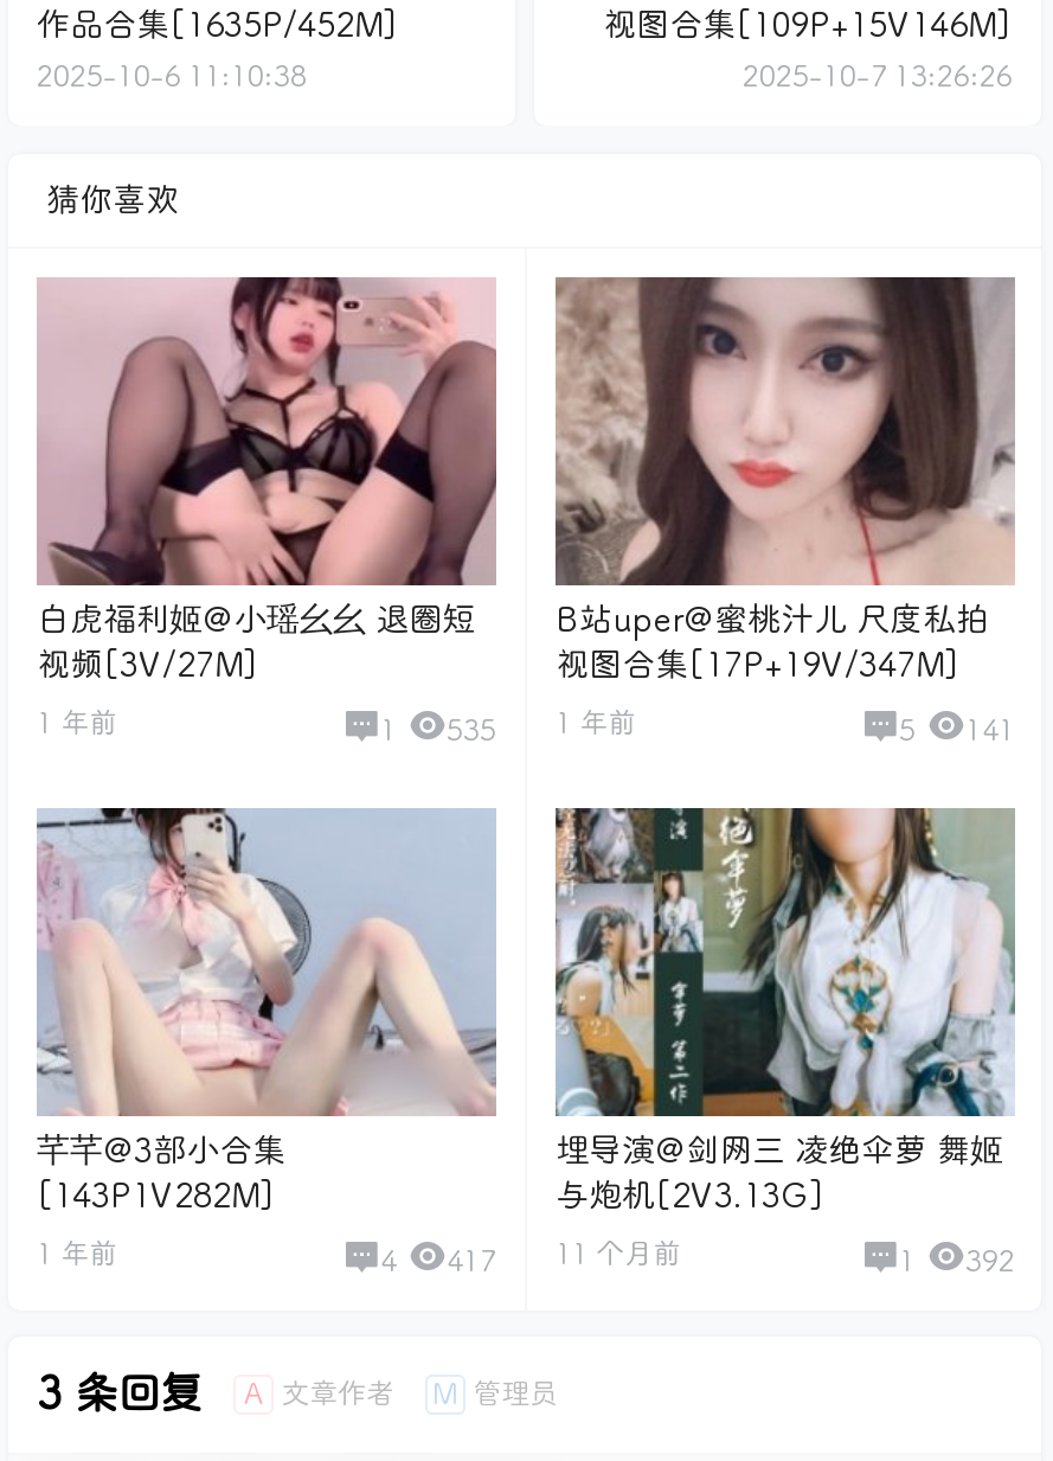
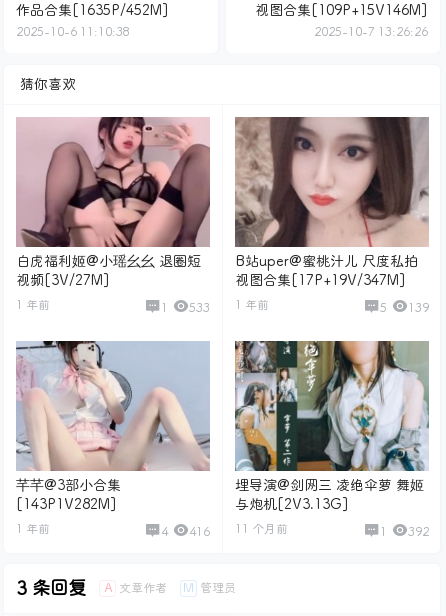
[447,716,496,747] 535 -> [189,302,210,315] 533
[899,716,1015,747] 5 141 -> [380,302,429,315] 5 139
[380,1240,681,1278] 4 417 11 个月前 -> [161,523,288,539] 4 416 11 个月前

